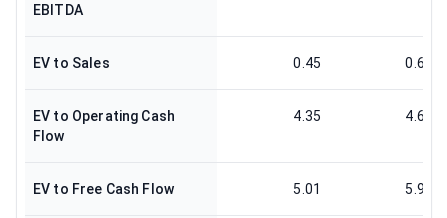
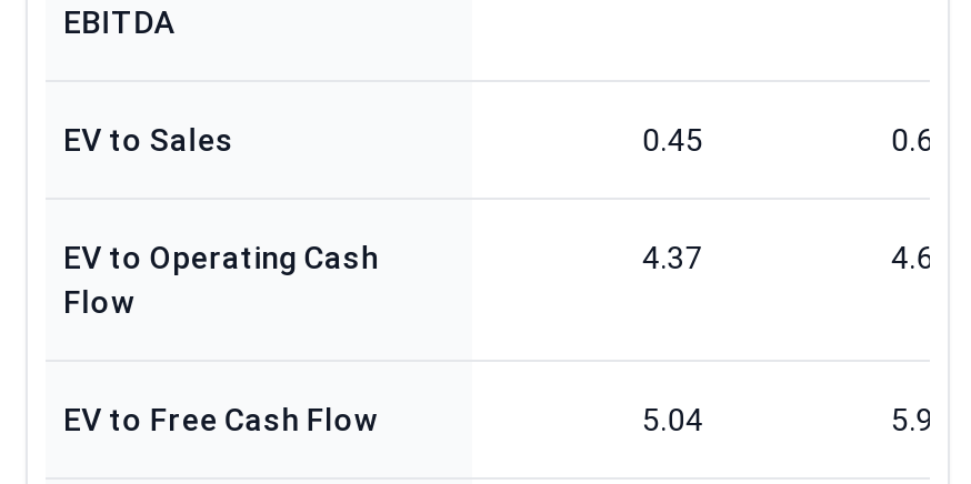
[293,108,321,124] 4.35 -> [642,240,703,275] 4.37
[293,181,321,197] 5.01 -> [642,402,703,437] 5.04

